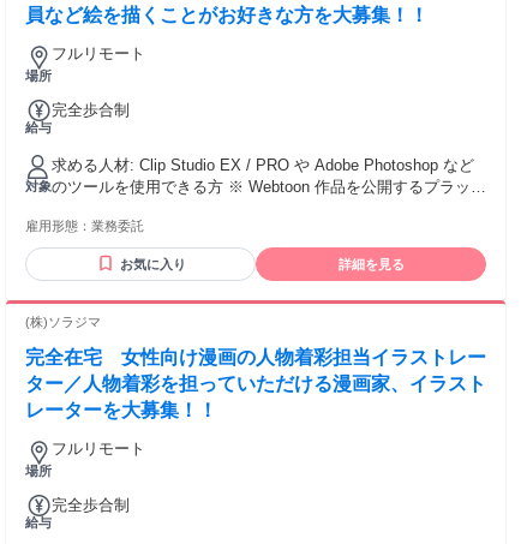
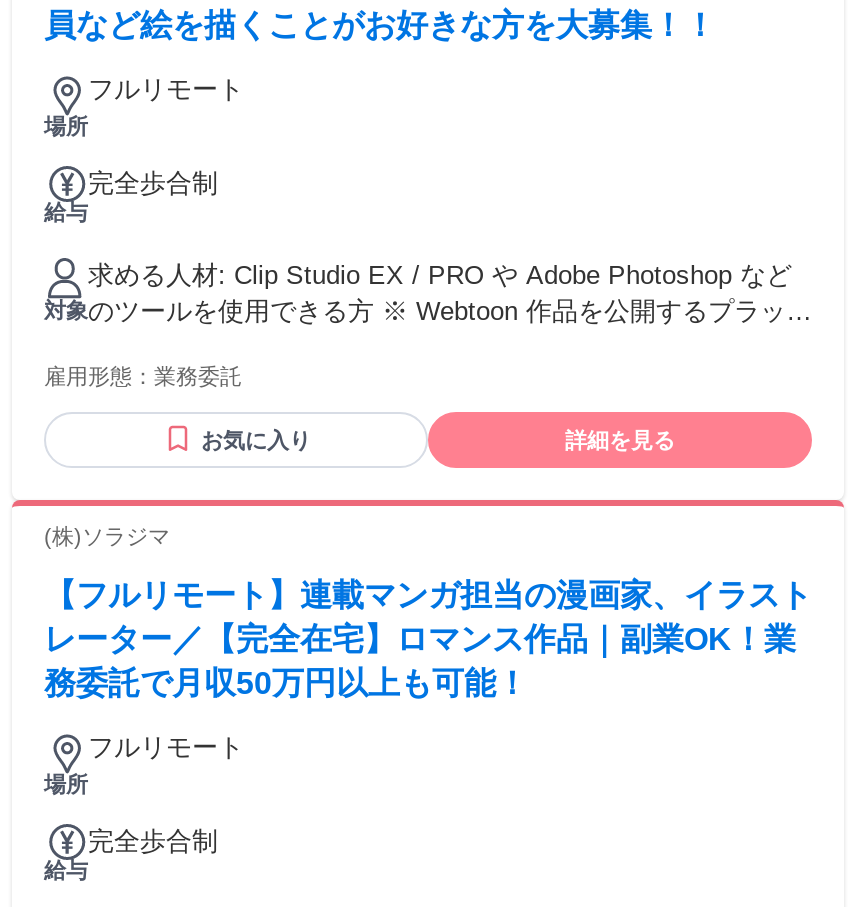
[25,347,486,420] 完全在宅 女性向け漫画の人物着彩担当イラストレー | ター／人物着彩を担っていただける漫画家、イラスト | レーターを大募集！！ -> [44,578,812,700] 【フルリモート】連載マンガ担当の漫画家、イラスト | レーター／【完全在宅】ロマンス作品｜副業OK！業 | 務委託で月収50万円以上も可能！

